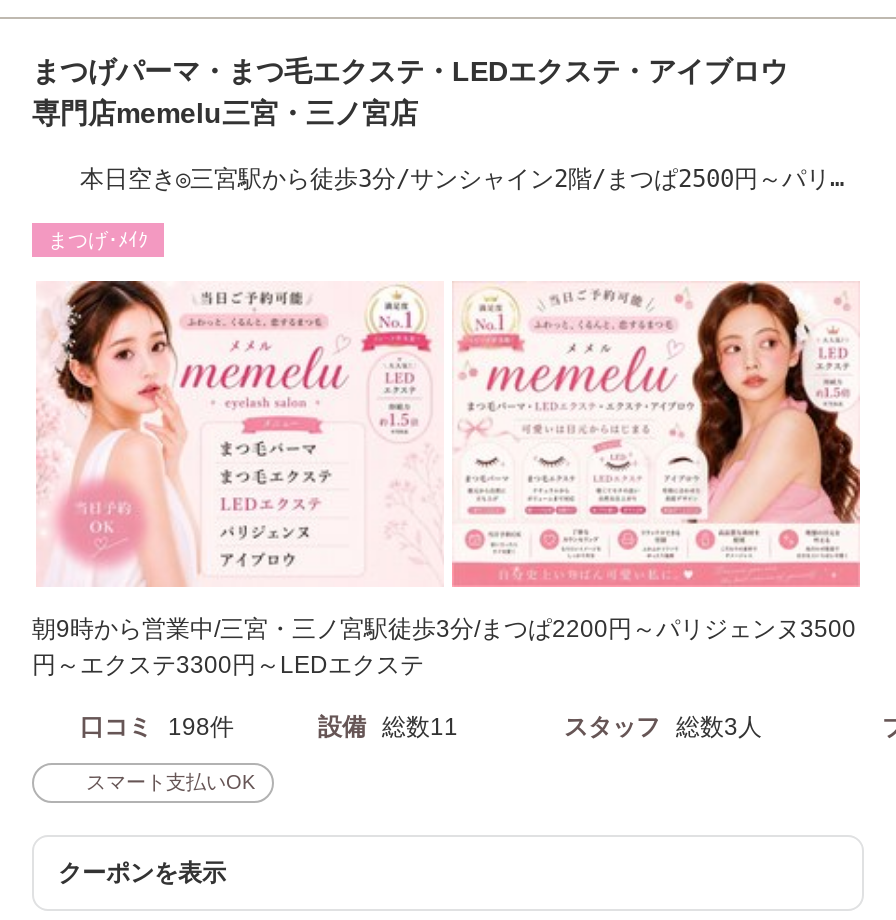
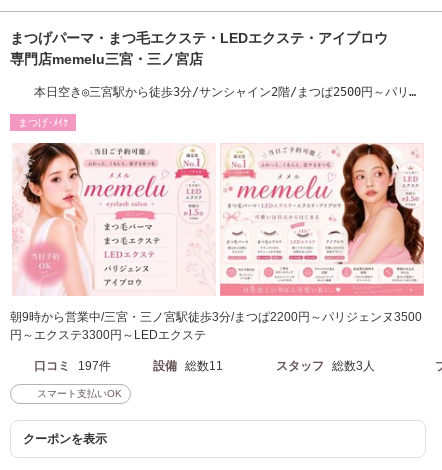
[80,712,234,740] 口コミ 198件 -> [34,359,111,373] 口コミ 197件

